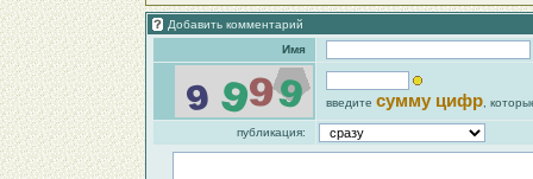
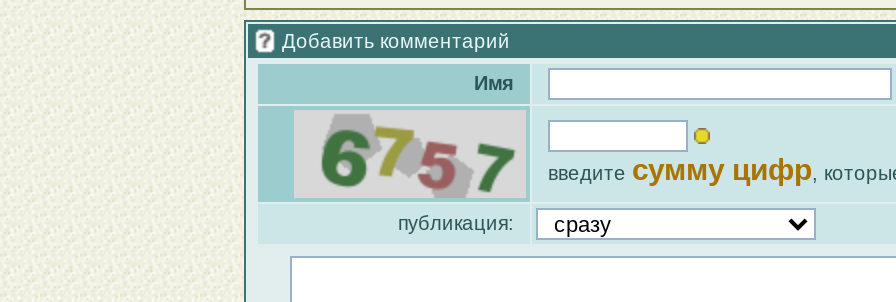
[186,68,309,117] [image] -> [314,114,518,198] [image]

